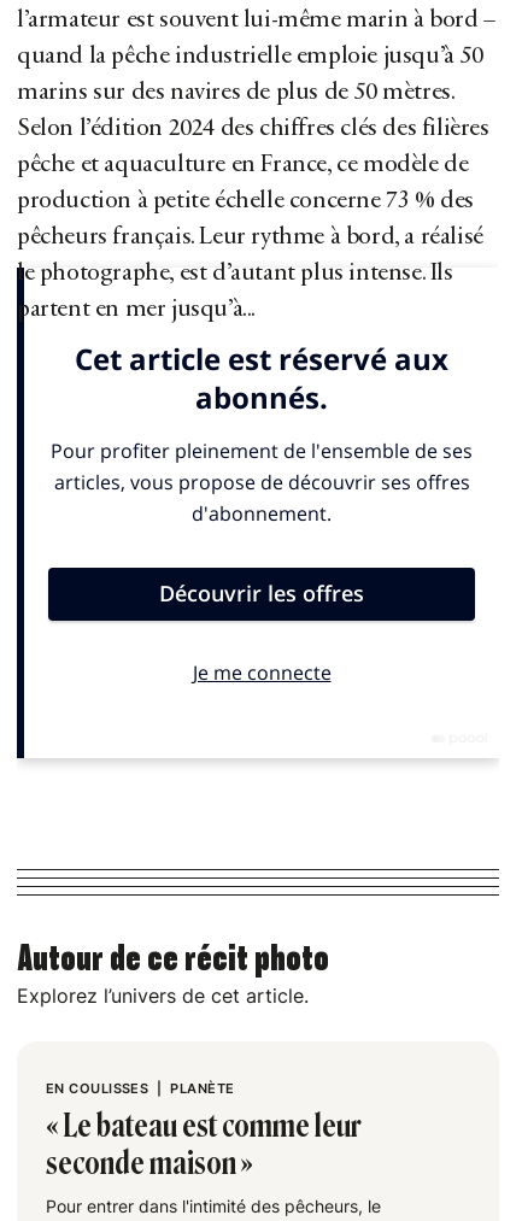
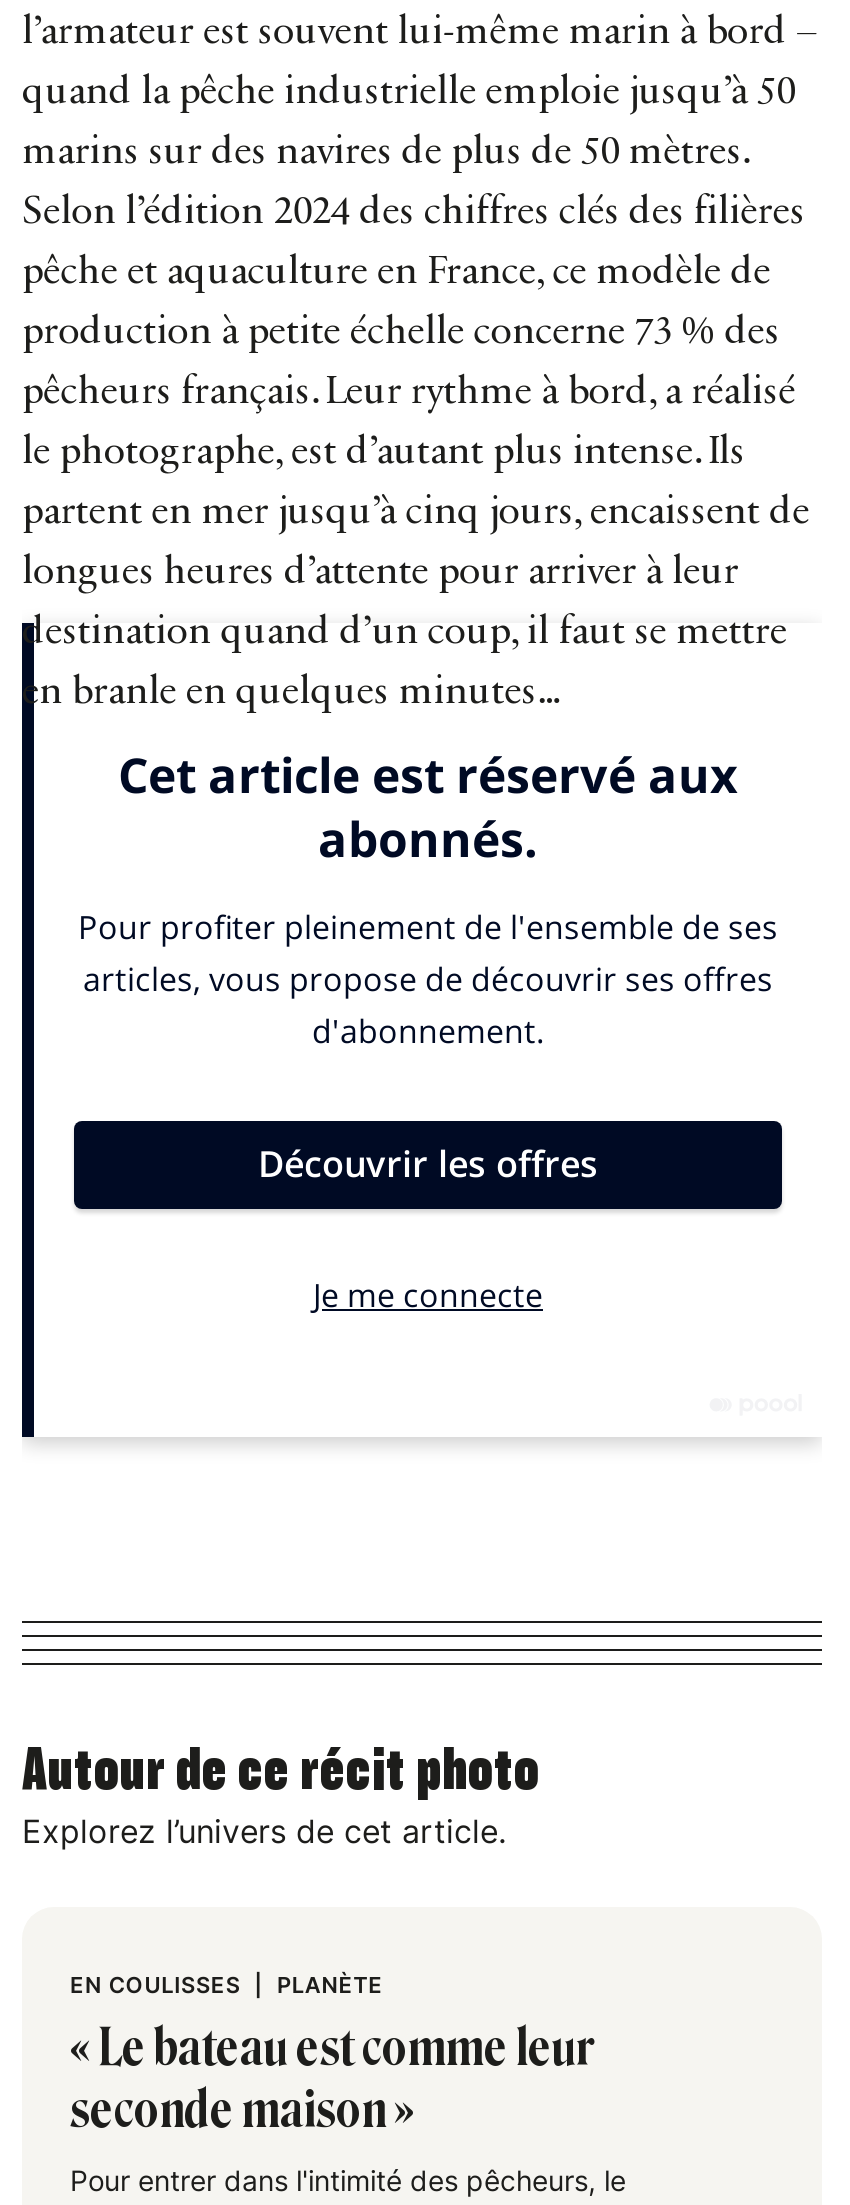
[17,298,256,322] partent en mer jusqu’à... -> [22,493,810,713] partent en mer jusqu’à cinq jours, encaissent de | longues heures d’attente pour arriver à leur | destination quand d’un coup, il faut se mettre | en branle en quelques minutes...

